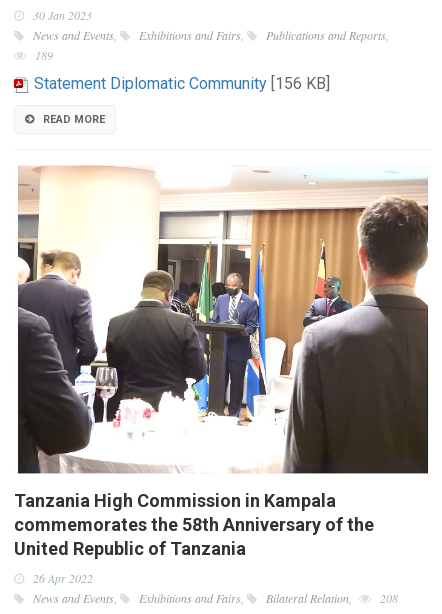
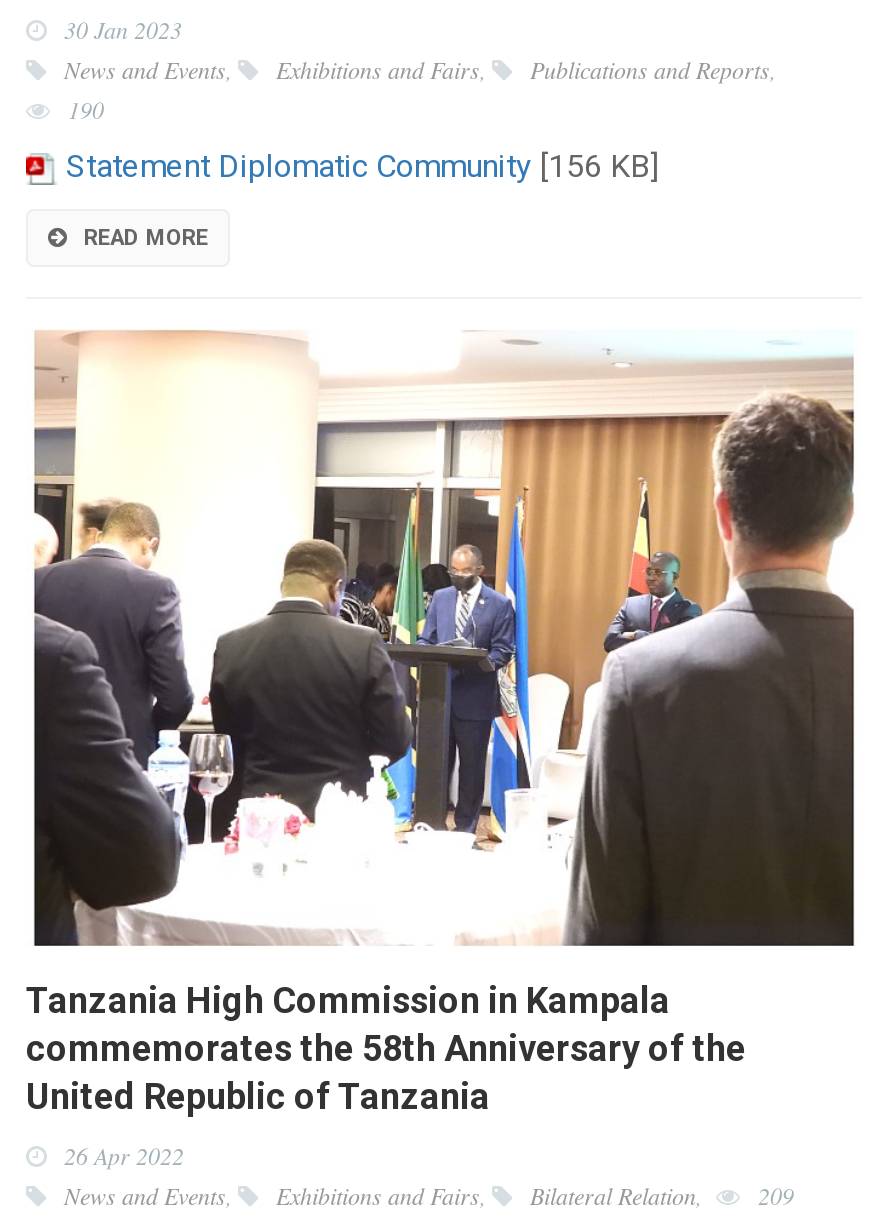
[35,47,53,63] 189 -> [68,93,104,125] 190
[33,590,398,606] News and Events, Exhibitions and Fairs, Bilateral Relation, 208 -> [64,1179,794,1211] News and Events, Exhibitions and Fairs, Bilateral Relation, 209

